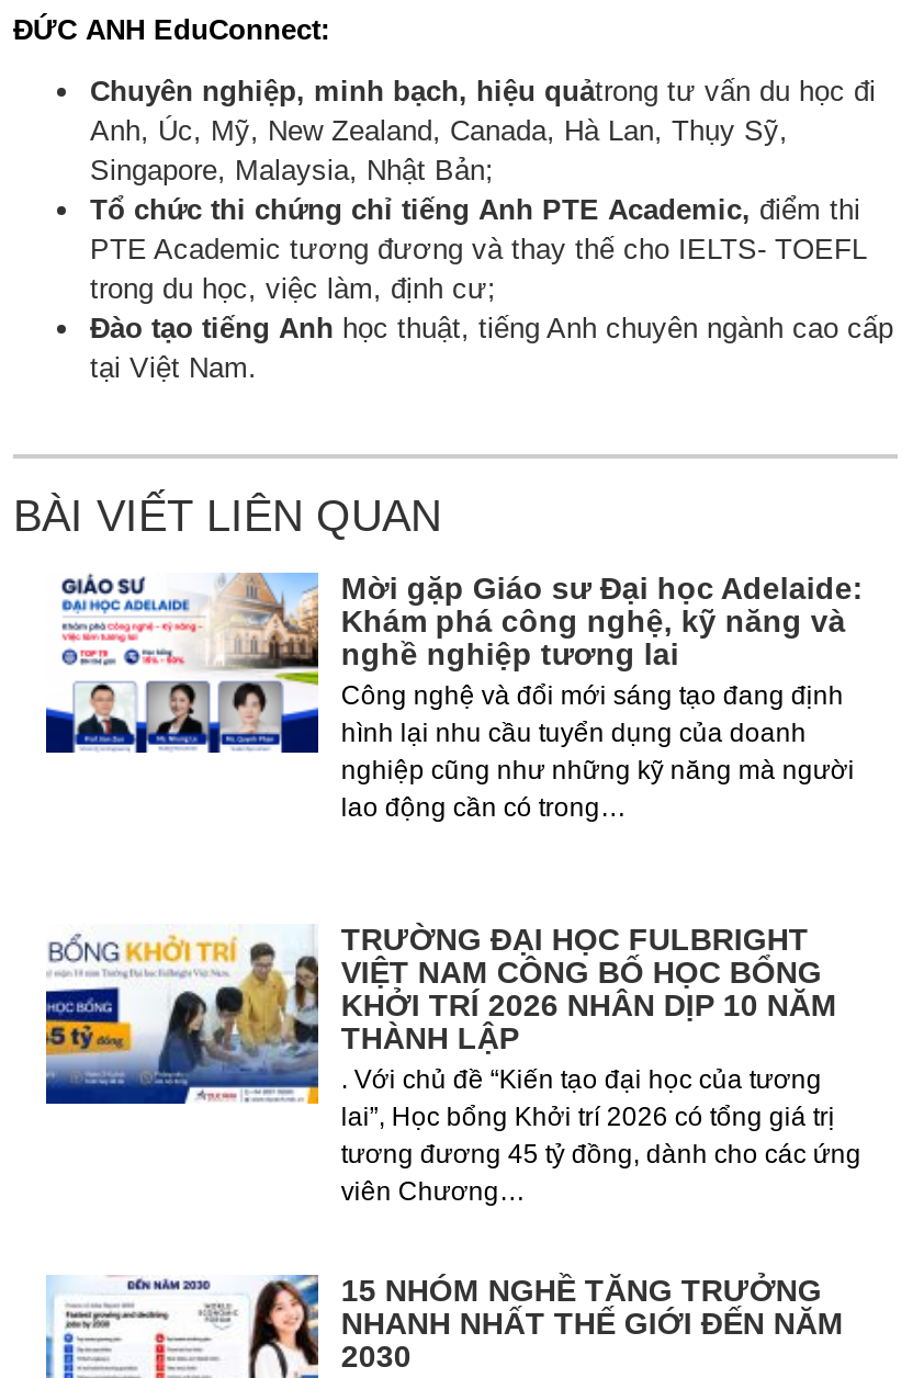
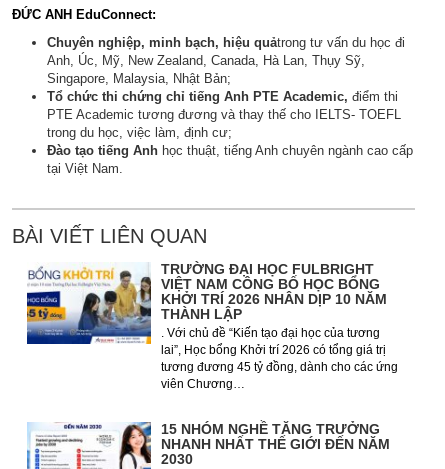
[46,571,863,823] [image] | Mời gặp Giáo sư Đại học Adelaide: | Khám phá công nghệ, kỹ năng và | nghề nghiệp tương lai | Công nghệ và đổi mới sáng tạo đang định | hình lại nhu cầu tuyển dụng của doanh | nghiệp cũng như những kỹ năng mà người | lao động cần có trong… -> none

